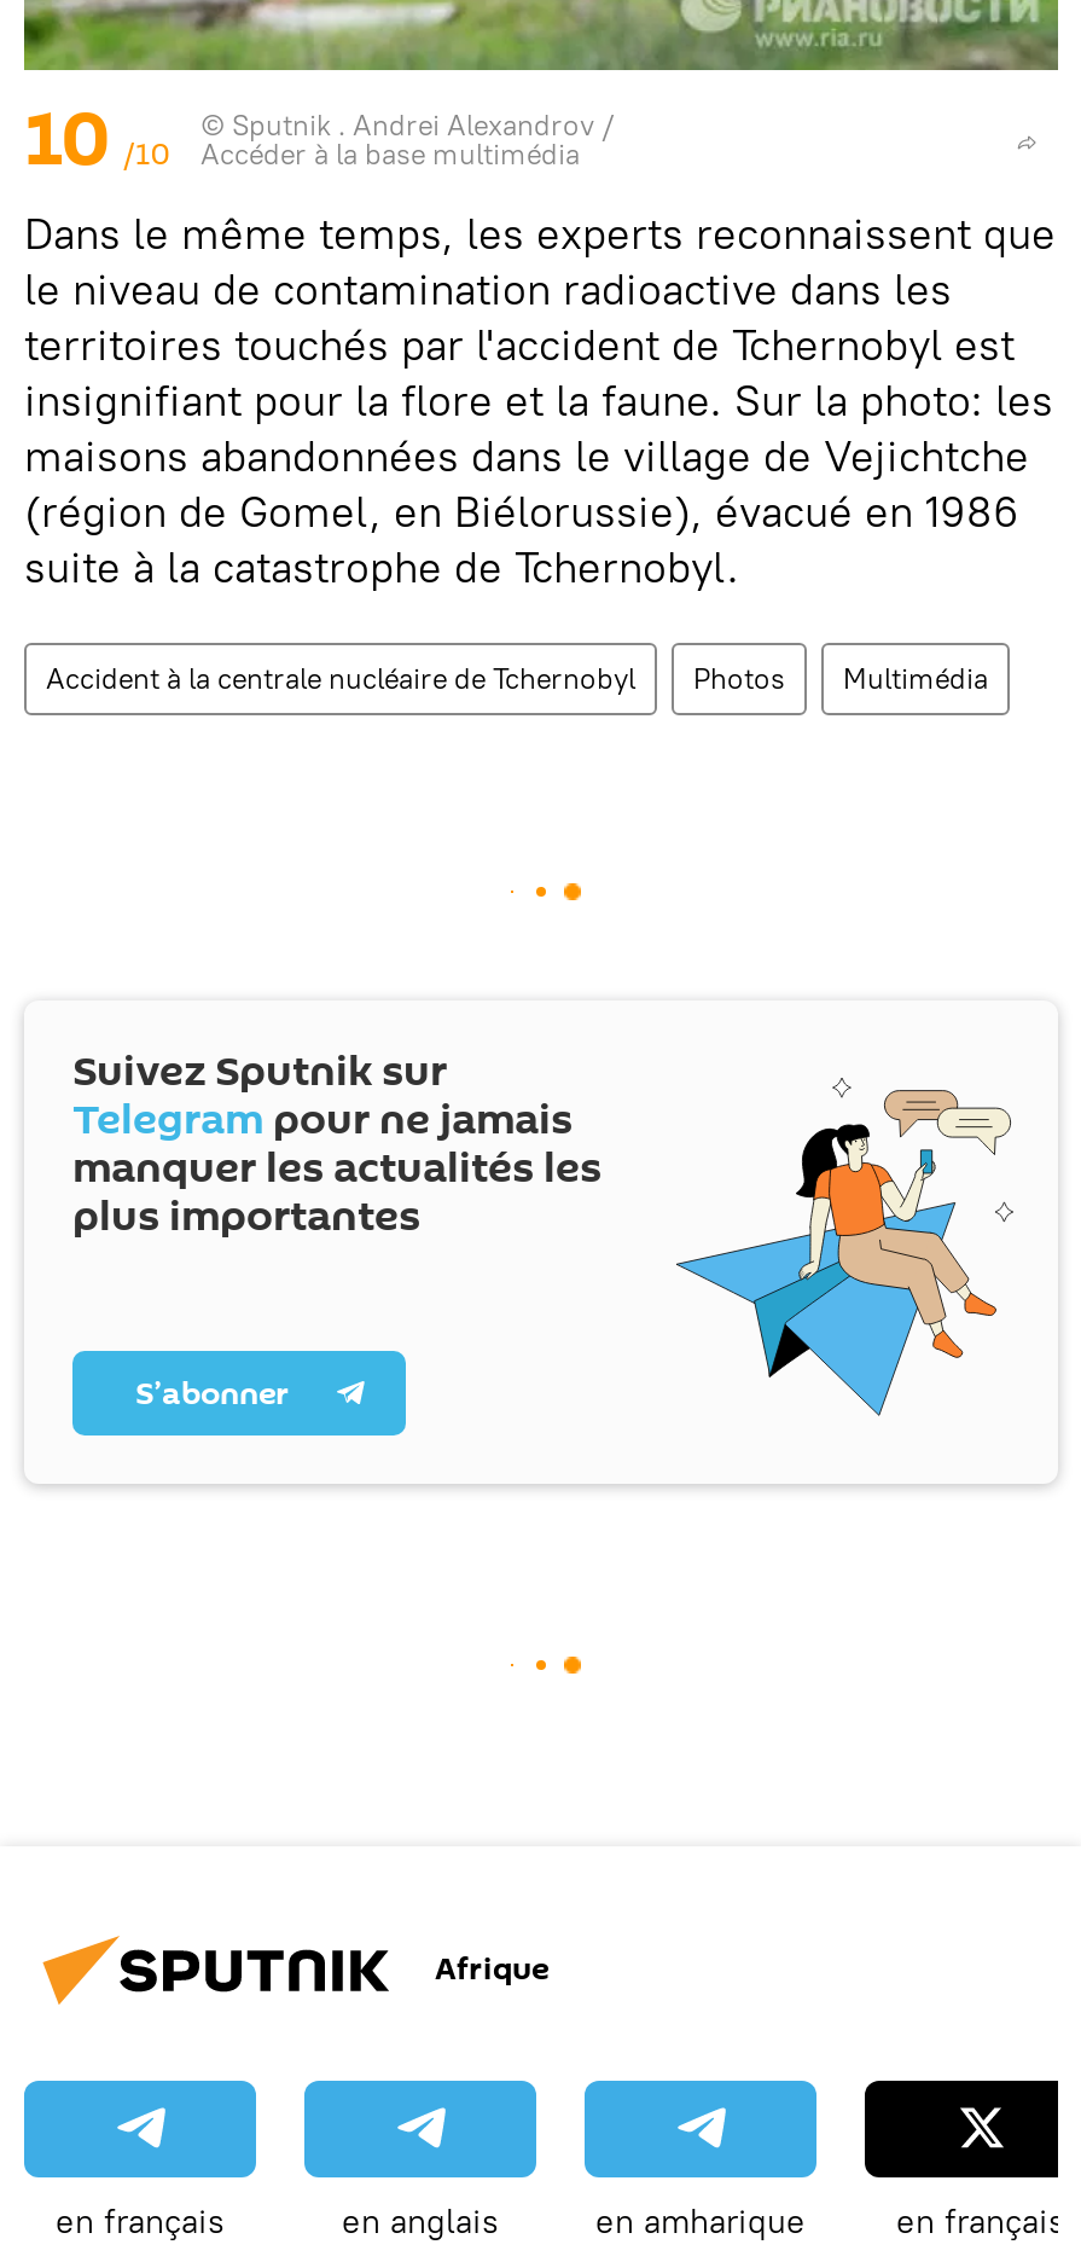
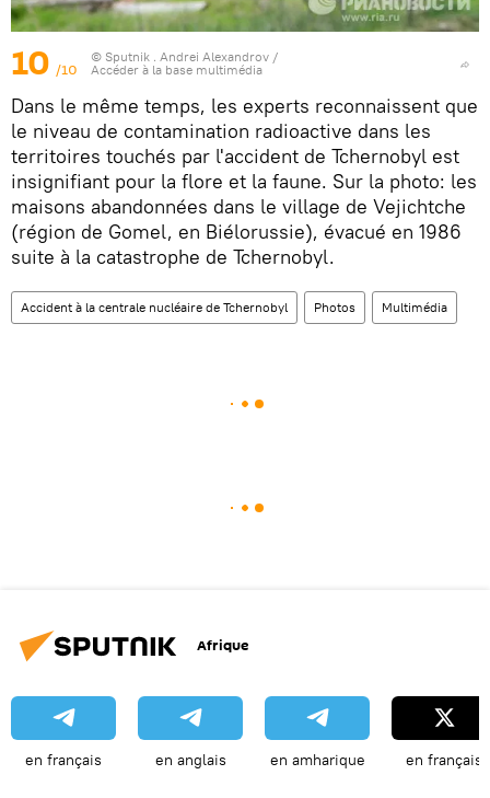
[72,1041,1012,1416] [image] | Suivez Sputnik sur | Telegram pour ne jamais | manquer les actualités les | plus importantes | S’abonner -> none

